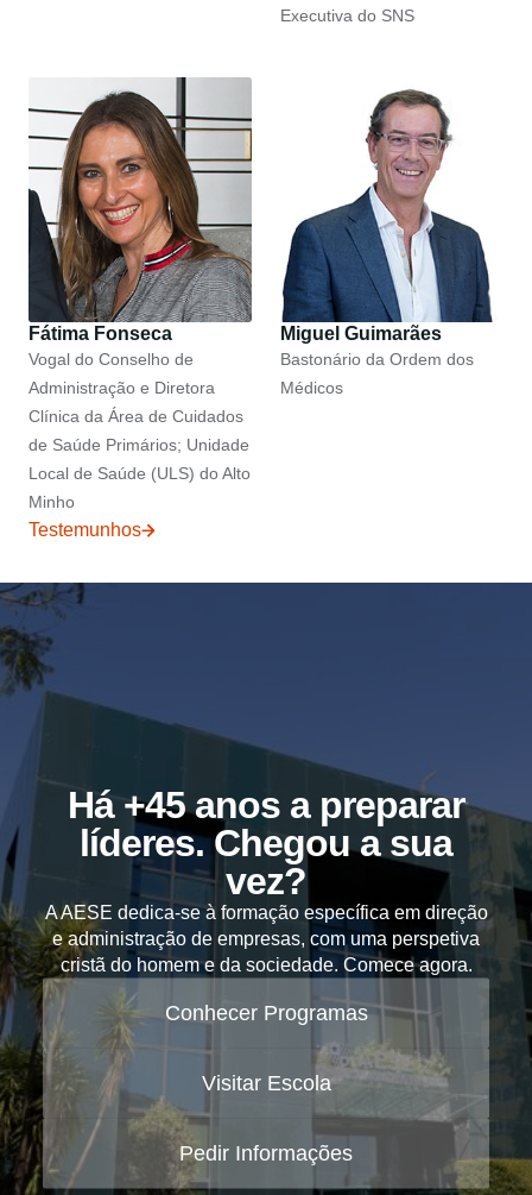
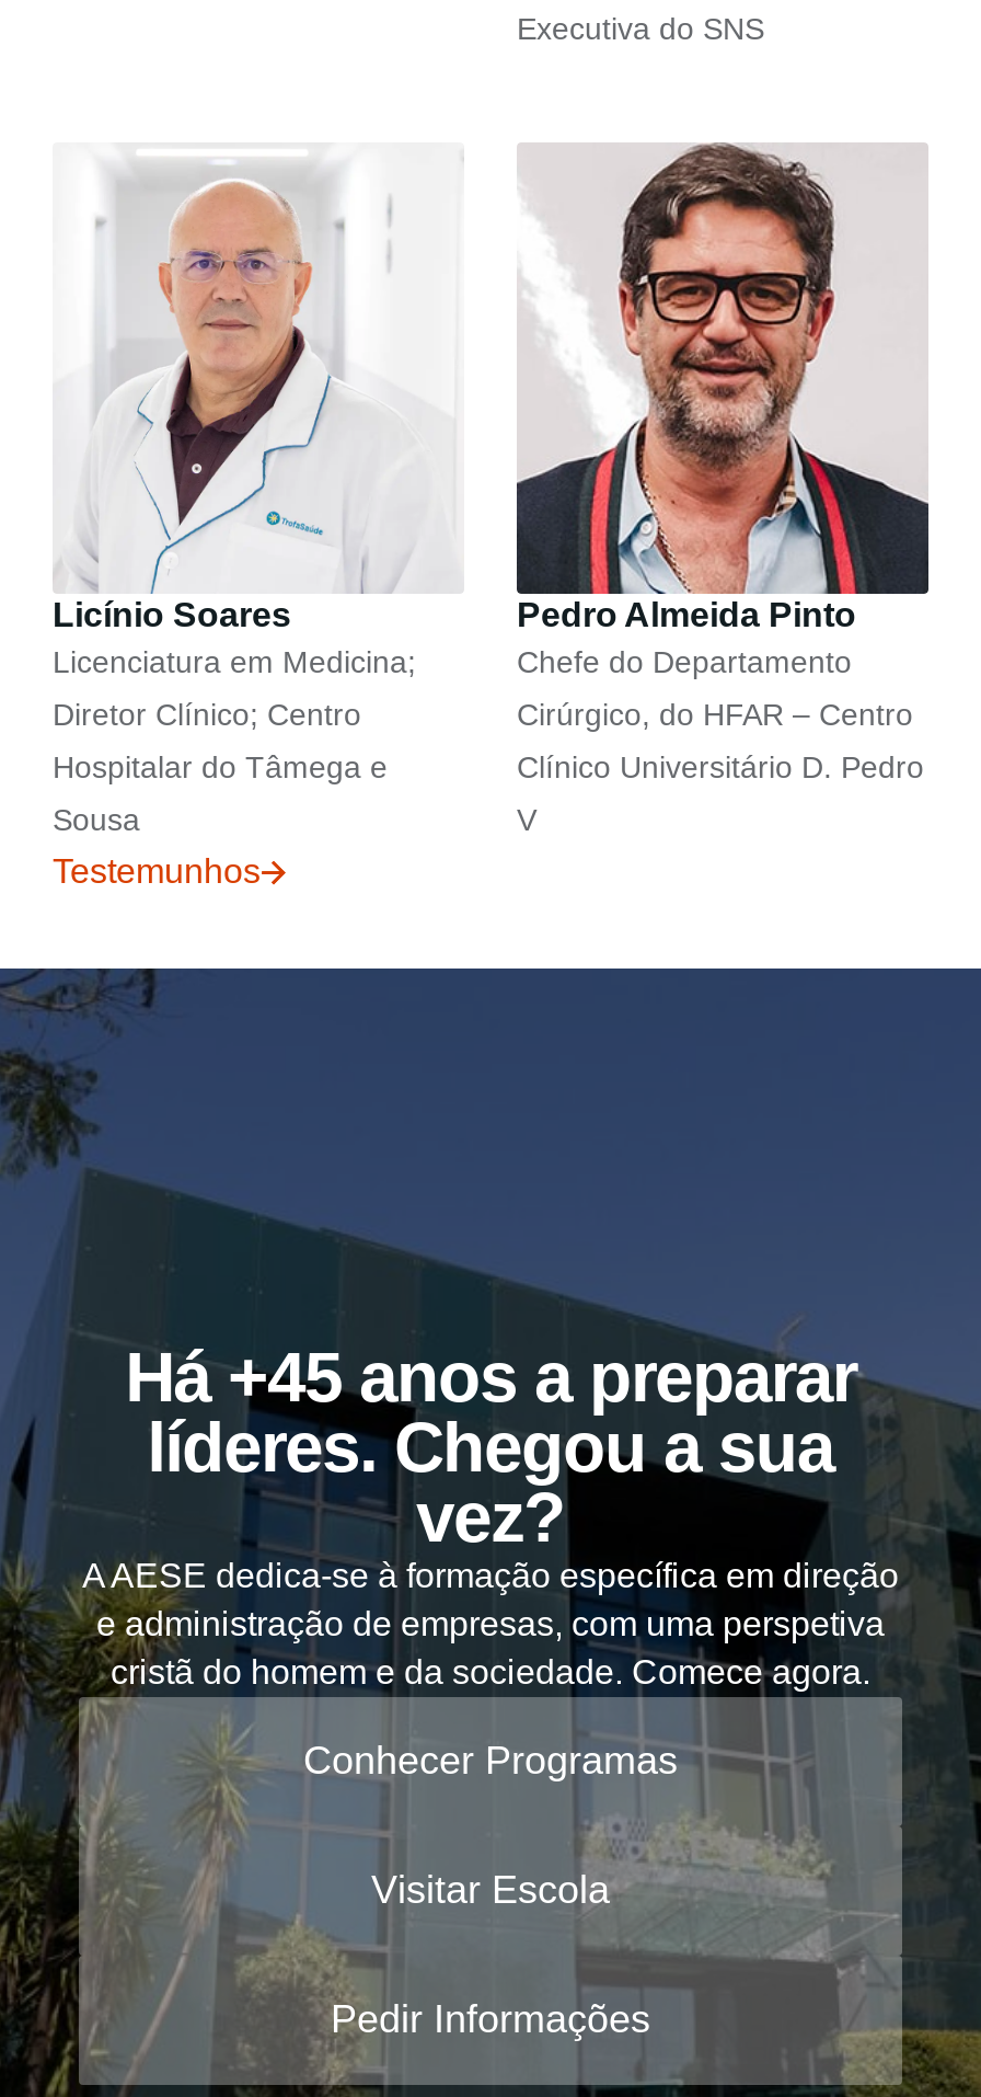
[27,76,253,368] [image] | Fátima Fonseca | Vogal do Conselho de -> [53,142,464,679] [image] | Licínio Soares | Licenciatura em Medicina;
[281,88,501,322] [image] -> [519,142,931,596] [image]
[280,323,474,368] Miguel Guimarães | Bastonário da Ordem dos -> [517,749,924,784] Clínico Universitário D. Pedro
[28,378,215,397] Administração e Diretora -> [53,697,361,732] Diretor Clínico; Centro
[280,378,343,397] Médicos -> [517,802,536,837] V
[28,407,243,426] Clínica da Área de Cuidados -> [53,749,388,784] Hospitalar do Tâmega e
[28,435,249,454] de Saúde Primários; Unidade -> [53,802,140,837] Sousa
[28,464,251,483] Local de Saúde (ULS) do Alto -> [517,596,856,679] Pedro Almeida Pinto | Chefe do Departamento
[28,492,75,511] Minho -> [517,697,913,732] Cirúrgico, do HFAR – Centro

